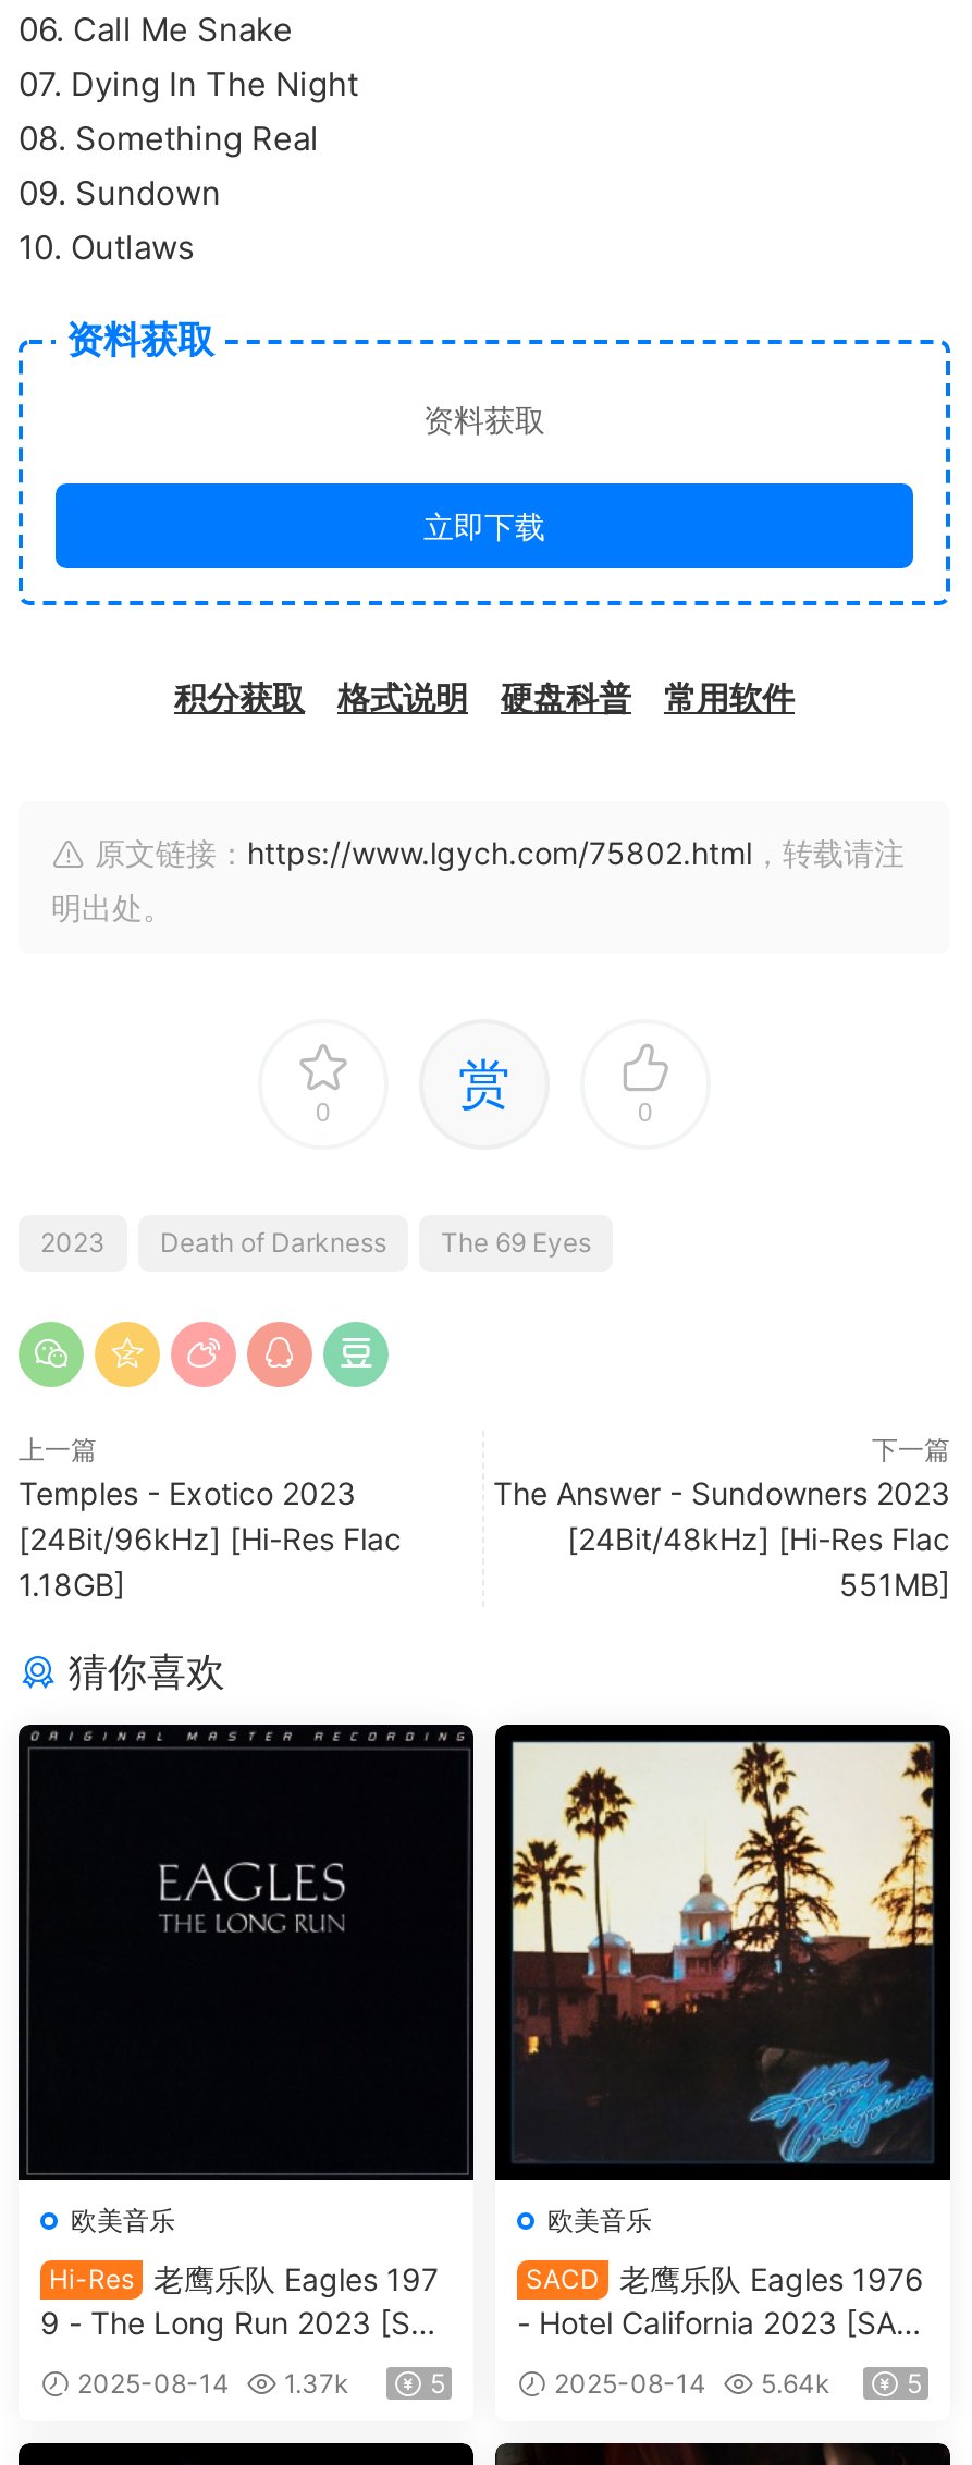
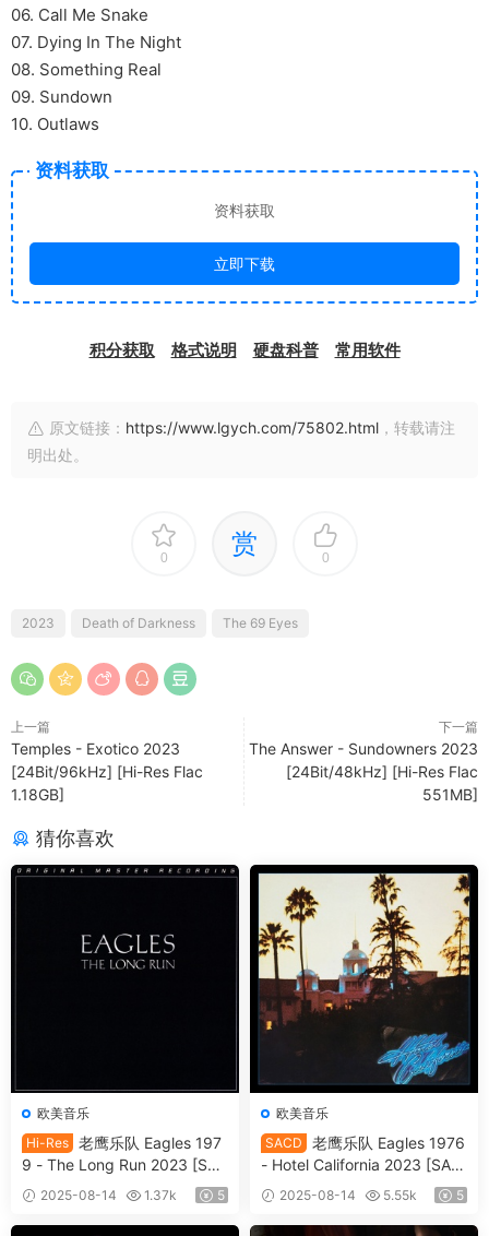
[754,2367,830,2400] 5.64k -> [380,1187,417,1203] 5.55k

